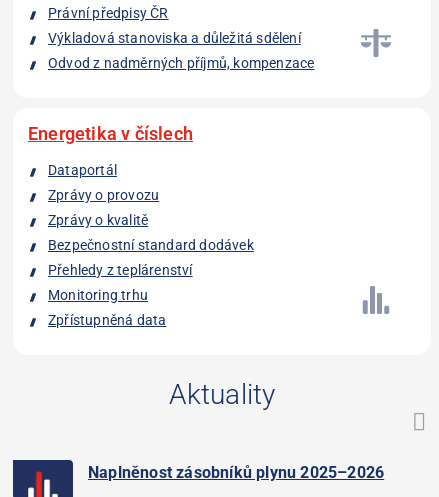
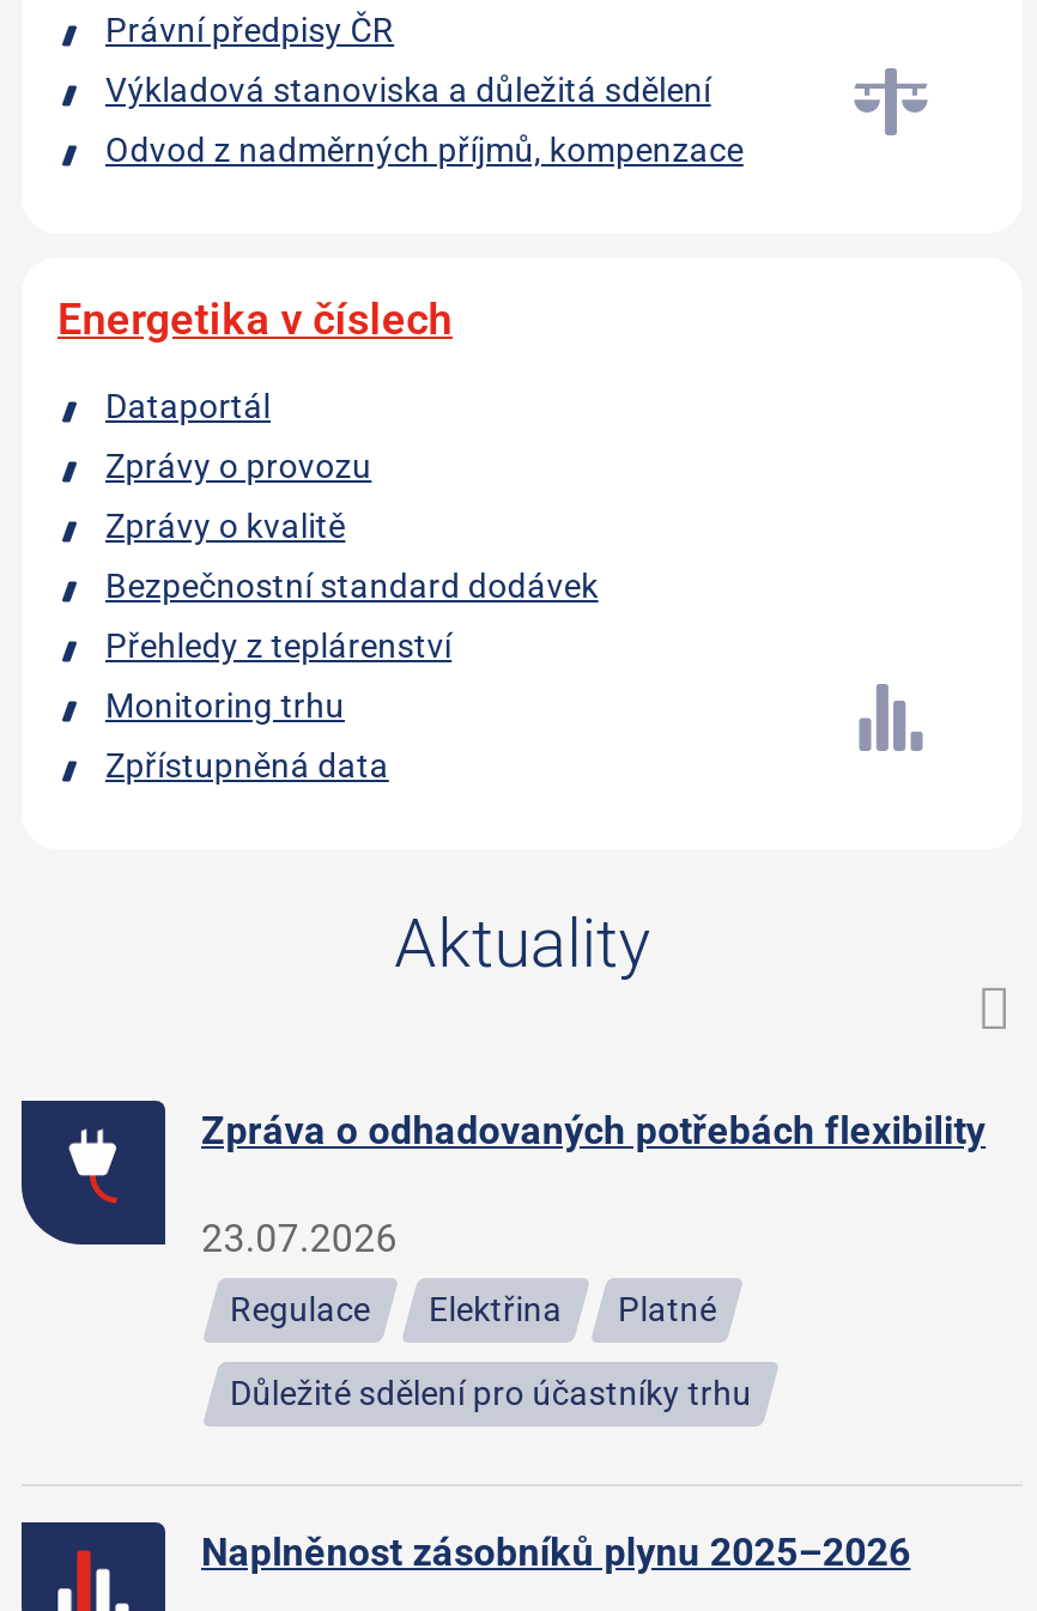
none -> [22,1108,986,1412] [image] | Zpráva o odhadovaných potřebách flexibility | 23.07.2026 | Regulace | Elektřina | Platné | Důležité sdělení pro účastníky trhu

